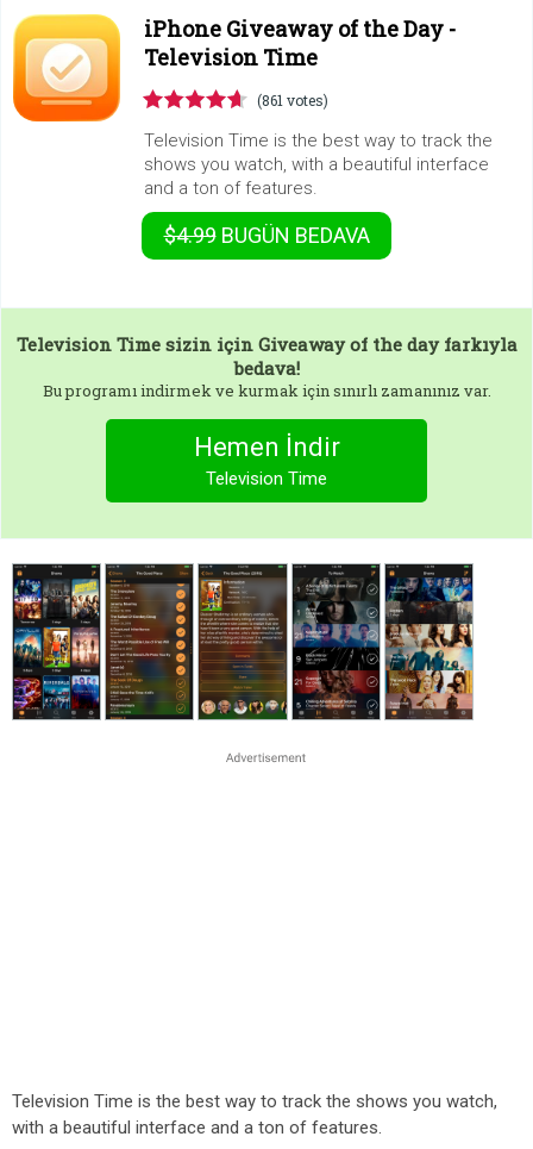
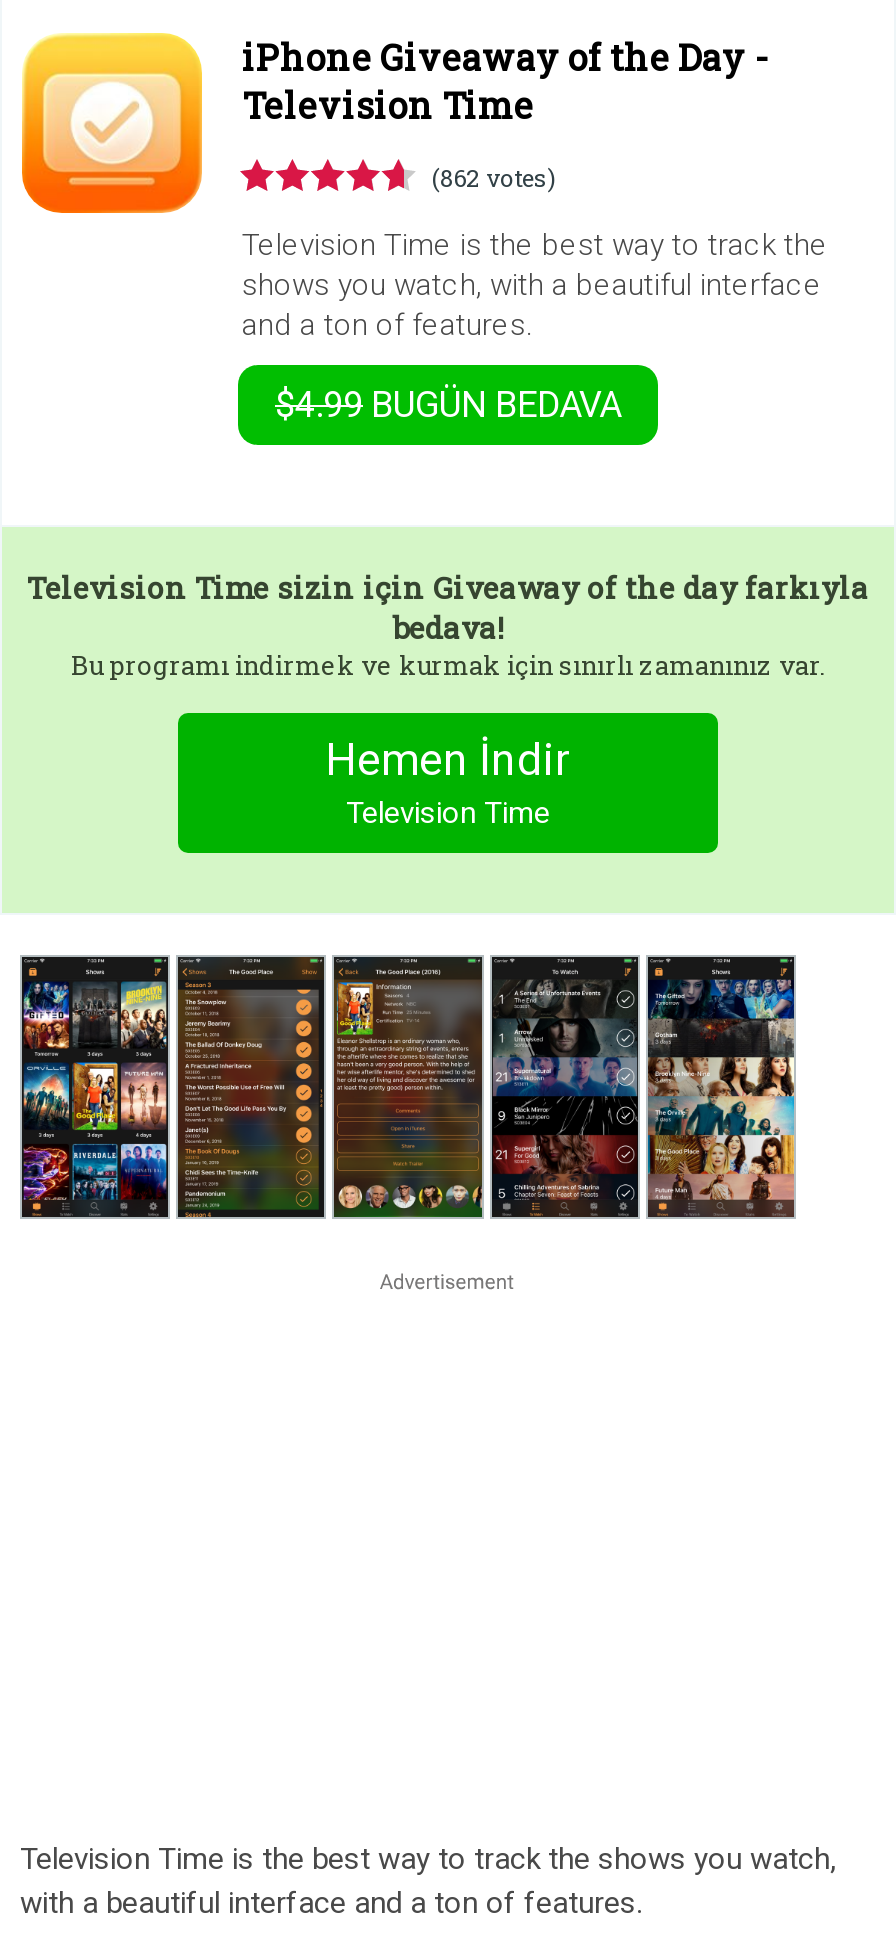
[257,90,328,110] (861 votes) -> [432,161,556,193] (862 votes)

